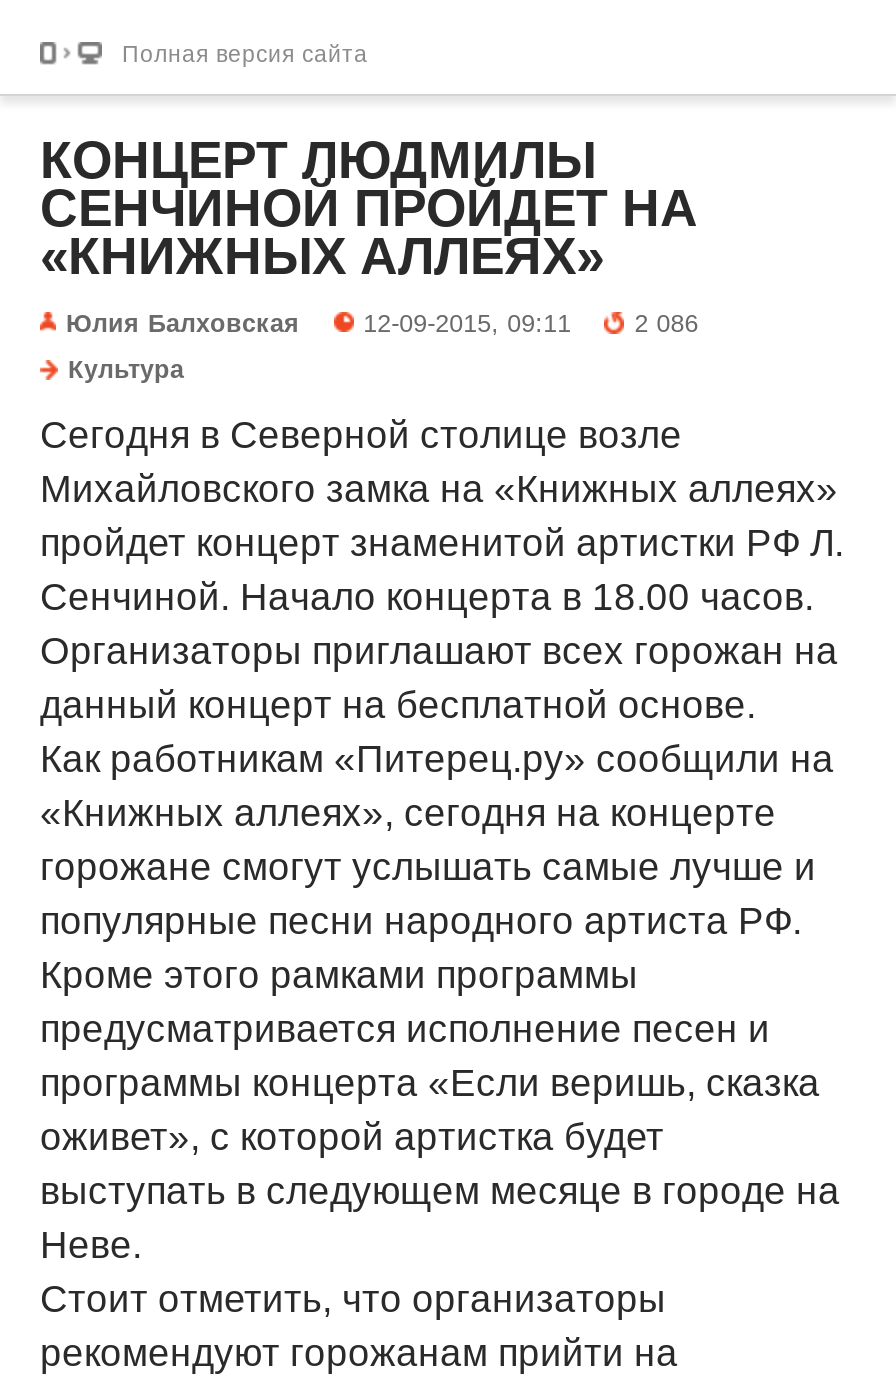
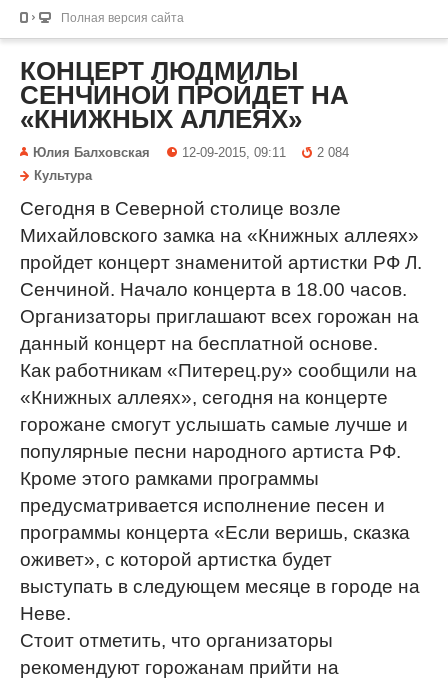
[634,310,698,338] 2 086 -> [317,146,349,160] 2 084

